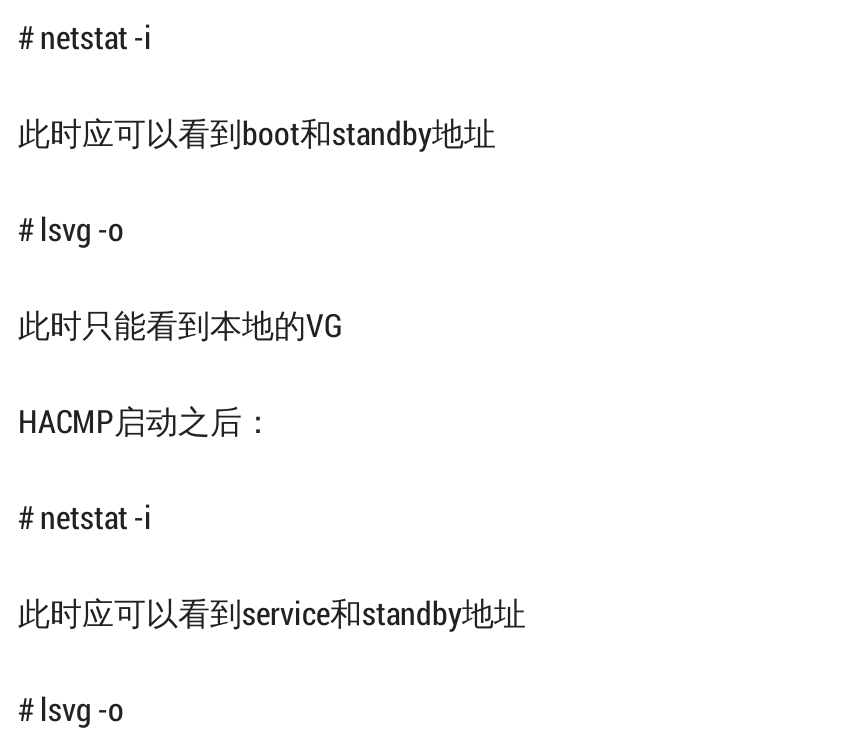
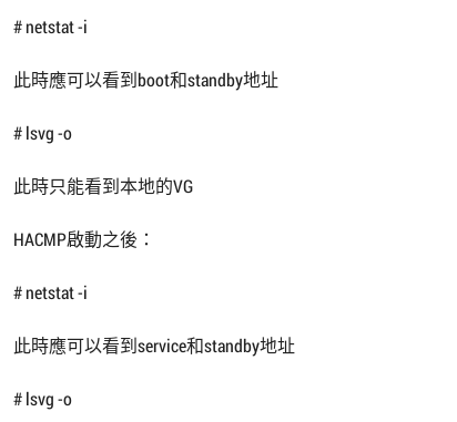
[18,111,496,153] 此时应可以看到boot和standby地址 -> [13,68,278,91] 此時應可以看到boot和standby地址
[18,303,342,345] 此时只能看到本地的VG -> [13,174,193,197] 此時只能看到本地的VG
[18,399,274,441] HACMP启动之后： -> [13,227,155,251] HACMP啟動之後：
[18,591,526,633] 此时应可以看到service和standby地址 -> [13,334,295,357] 此時應可以看到service和standby地址

